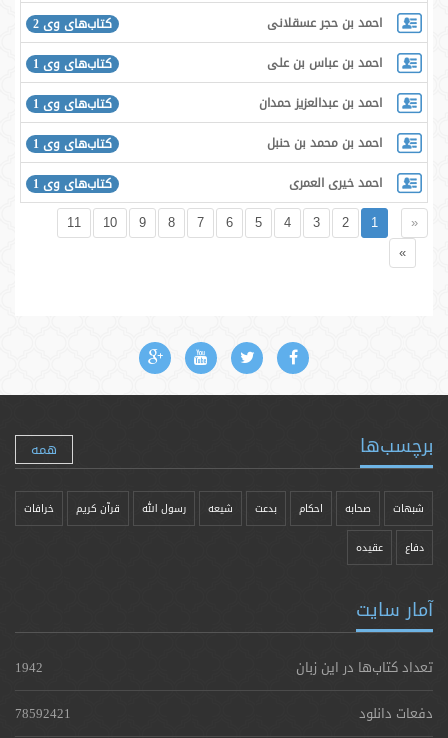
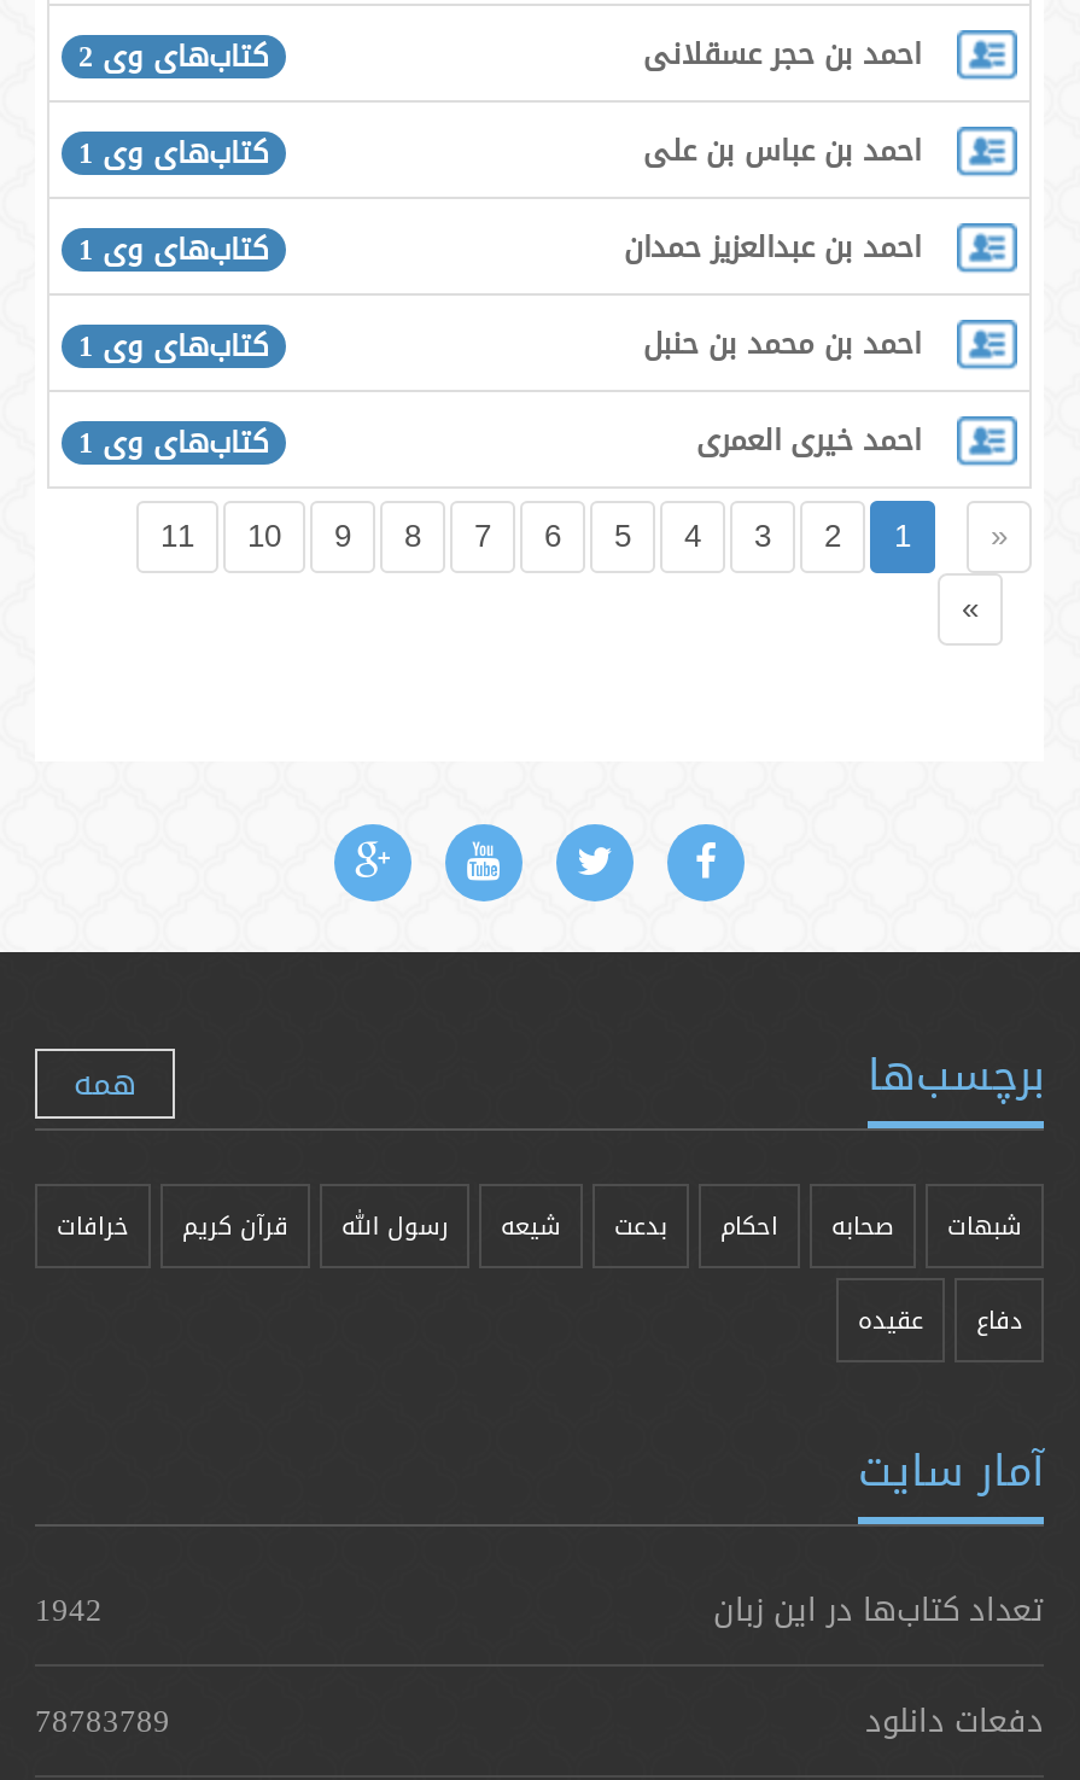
[15,701,71,725] 78592421 -> [35,1691,170,1749] 78783789

